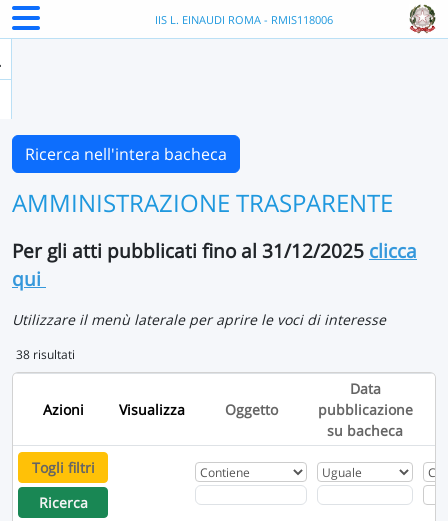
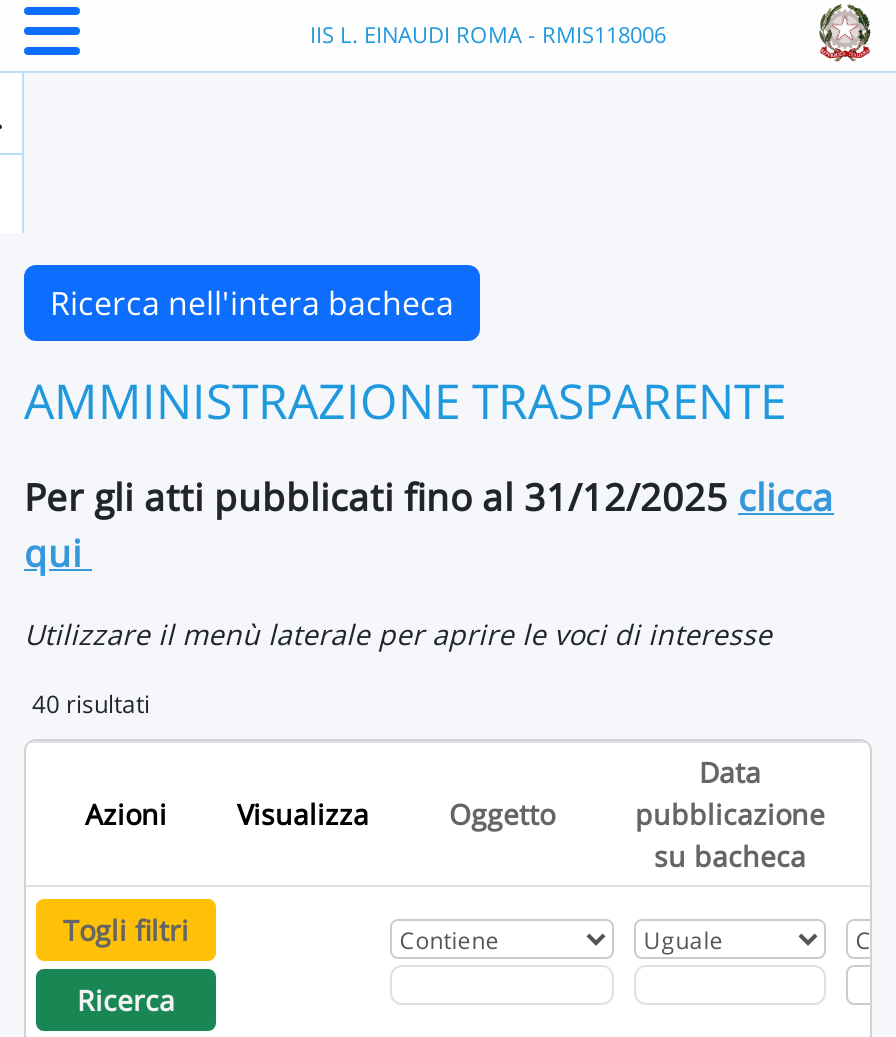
[16,346,75,363] 38 risultati -> [32,687,150,721] 40 risultati

